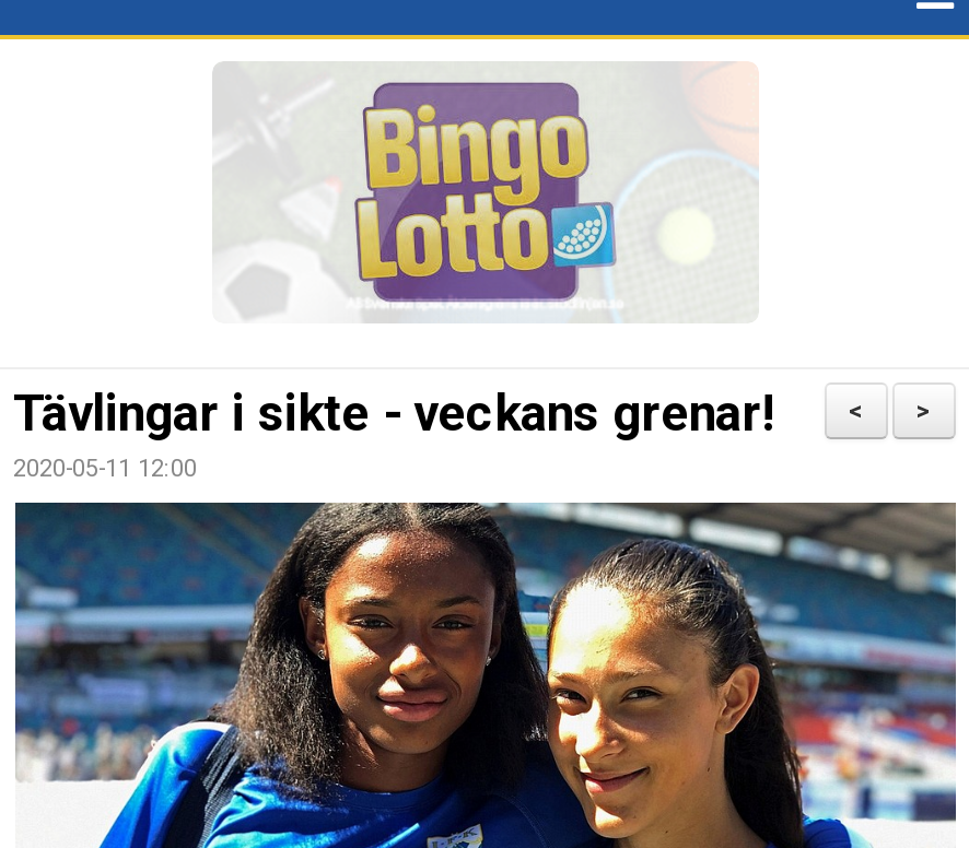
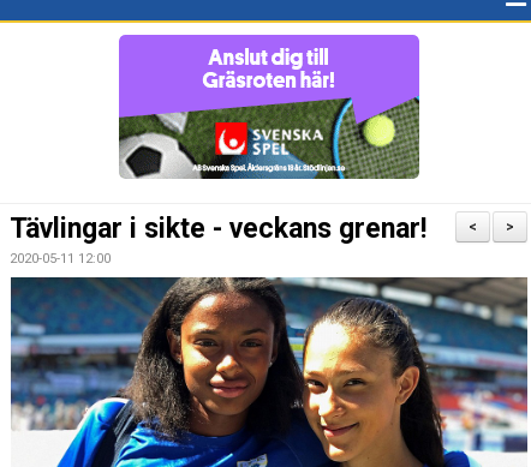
[212,61,759,323] [image] -> [118,34,420,180] [image]

